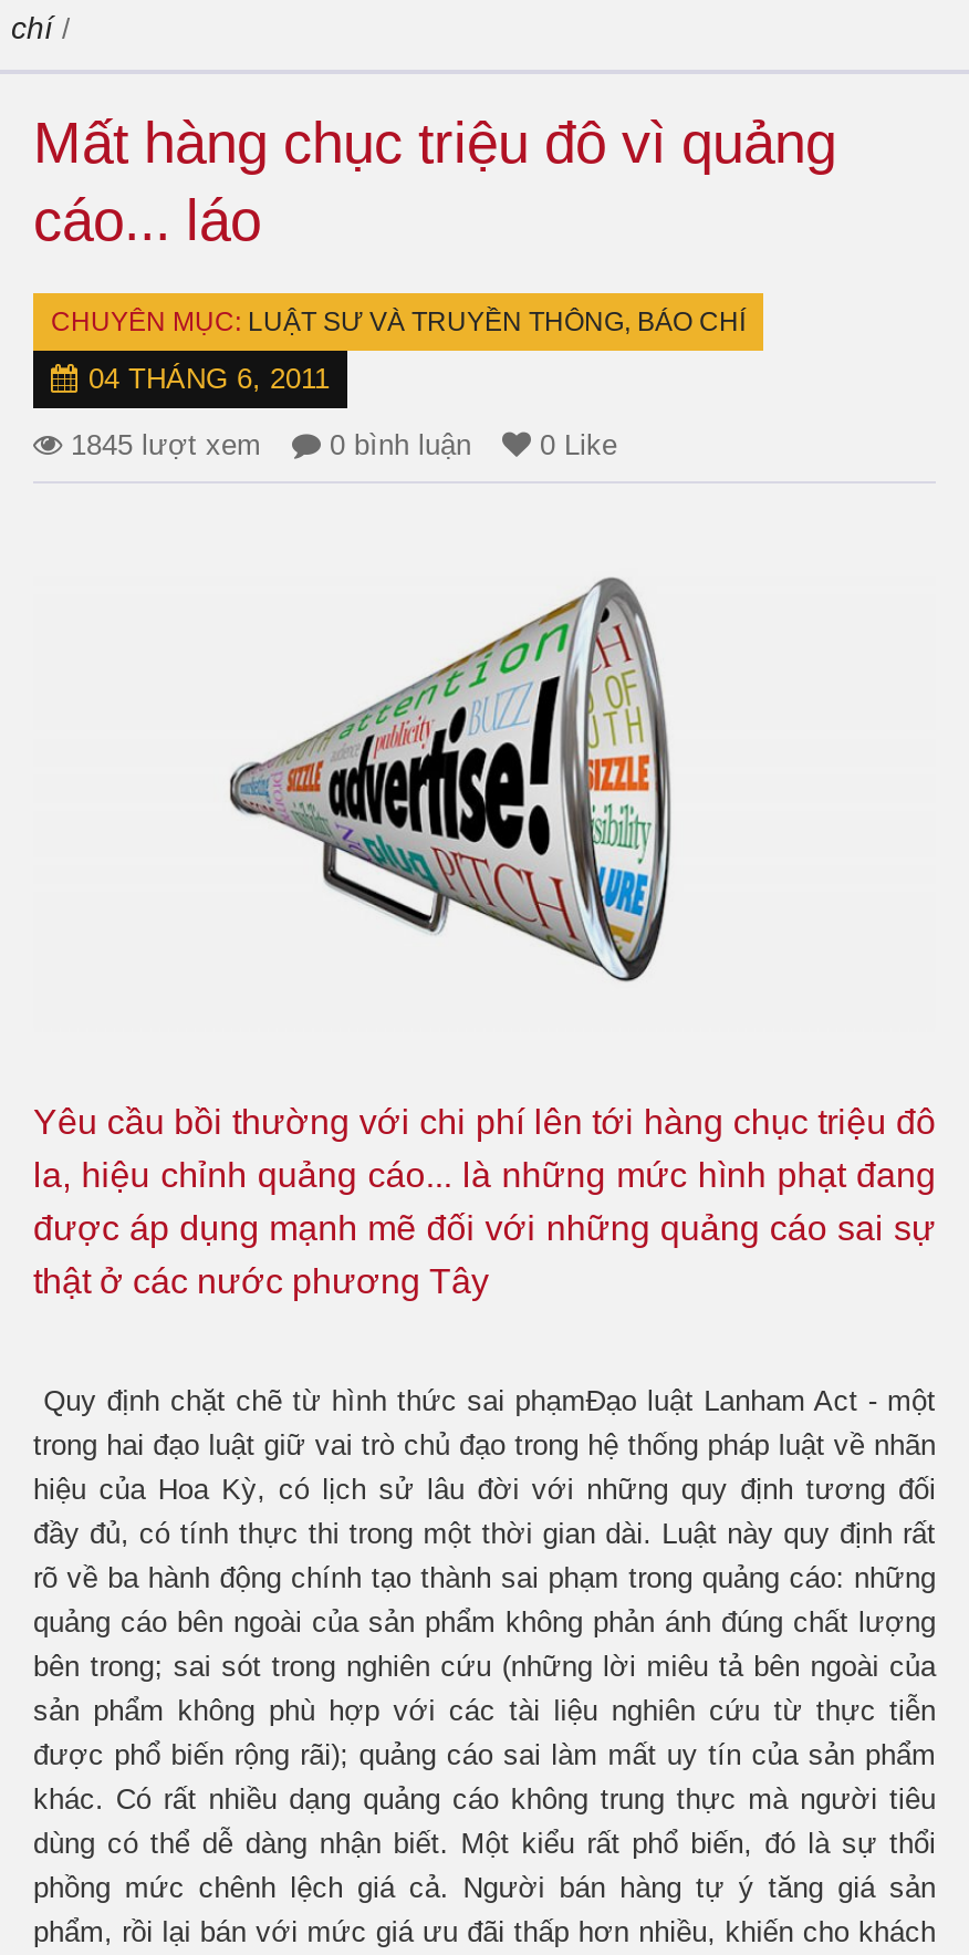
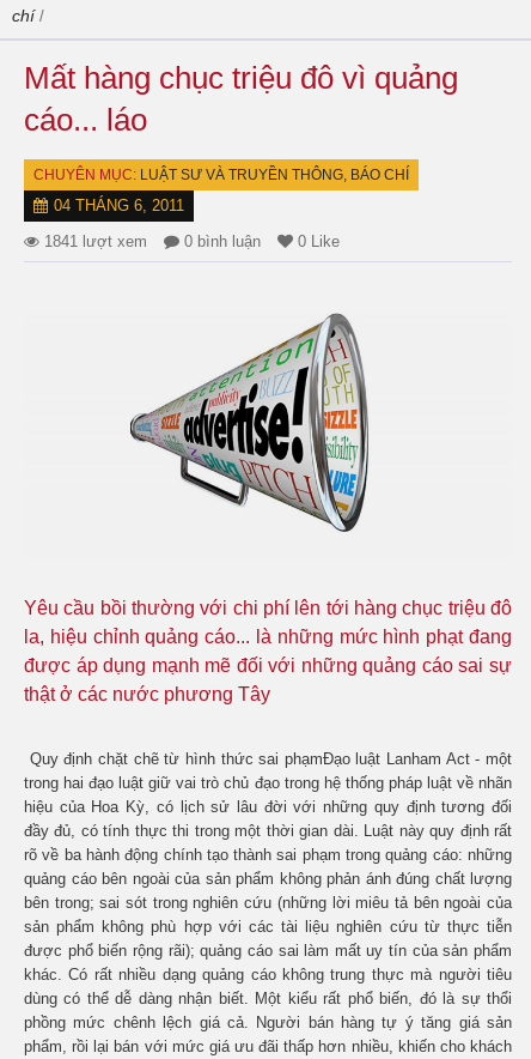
[62,428,617,461] 1845 lượt xem 0 bình luận 0 Like -> [39,232,340,250] 1841 lượt xem 0 bình luận 0 Like

